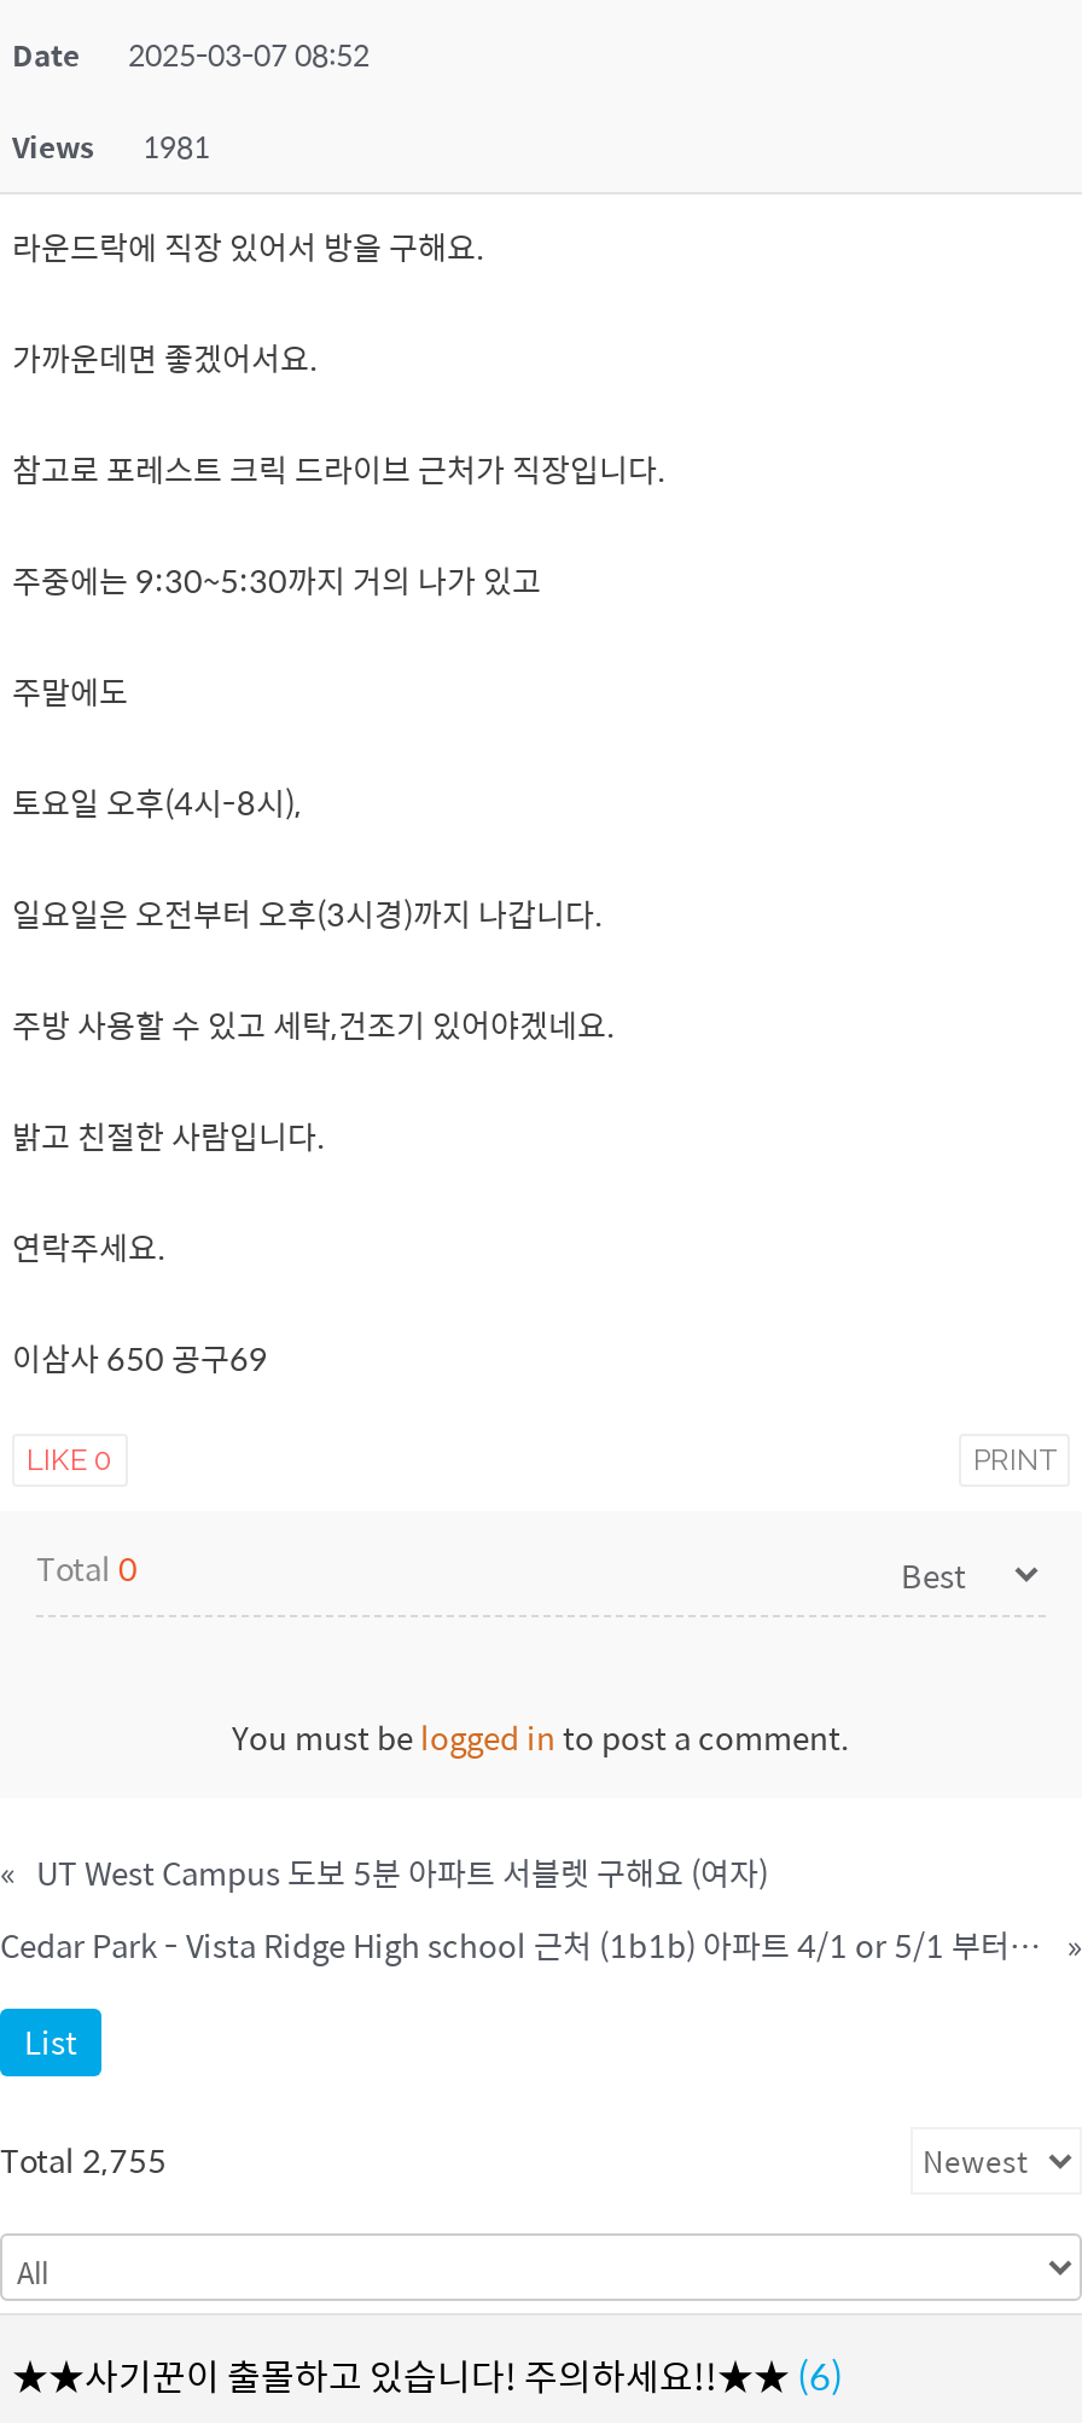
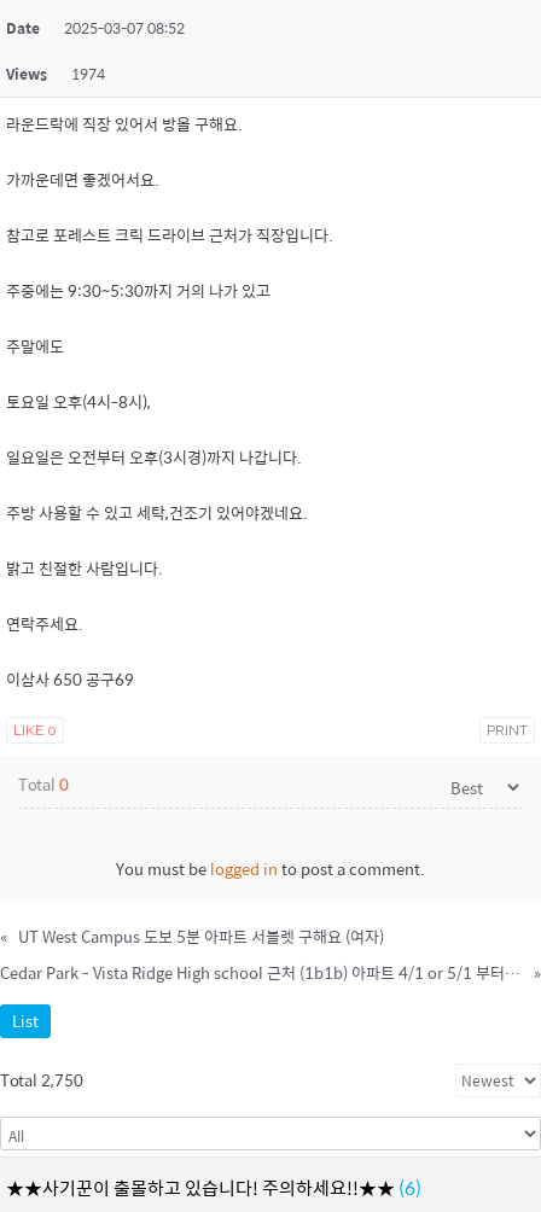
[12,124,210,168] Views 1981 -> [6,63,105,85] Views 1974
[0,2134,167,2184] Total 2,755 -> [0,1067,83,1092] Total 2,750

